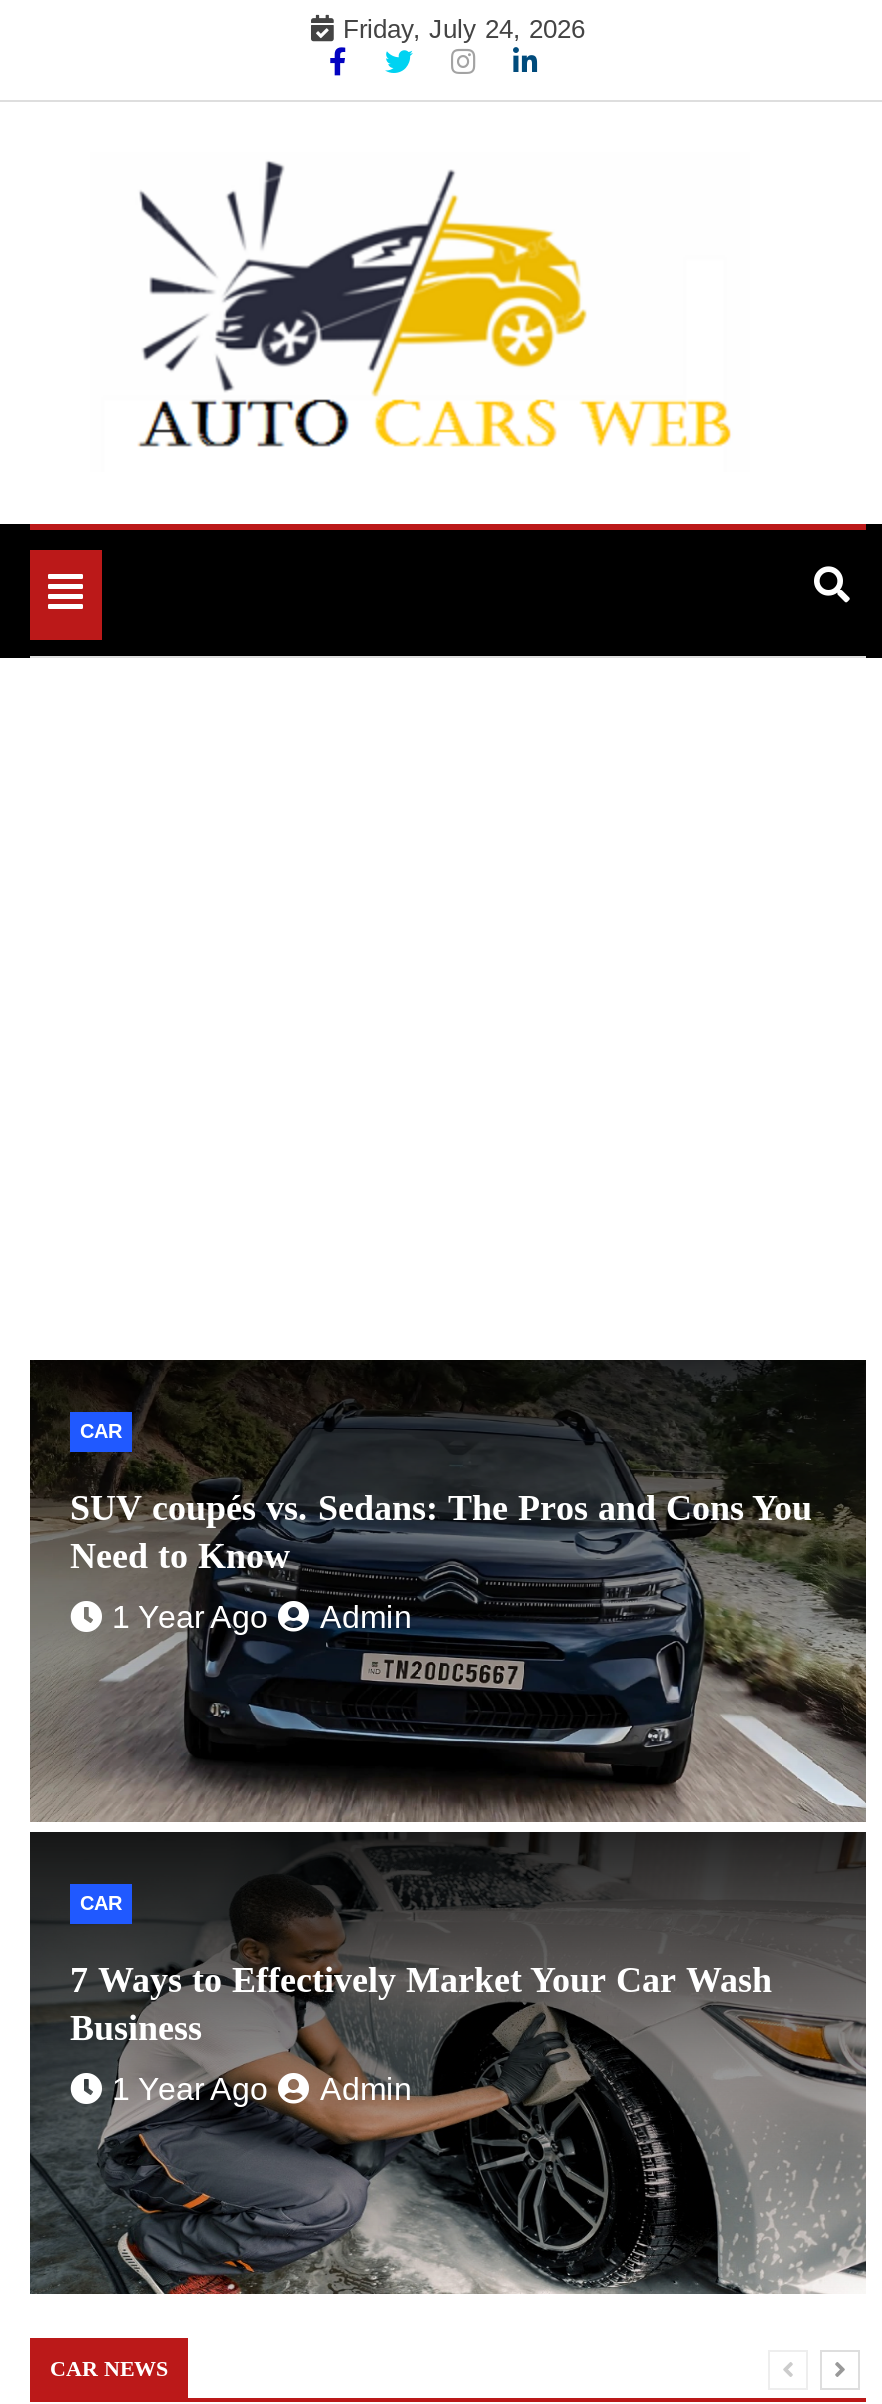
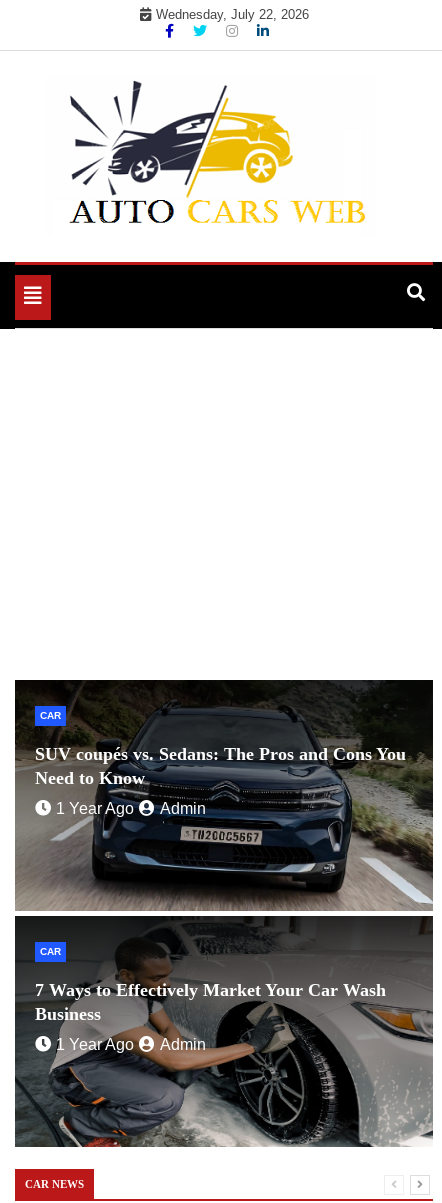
[343,14,585,44] Friday, July 24, 2026 -> [155,7,308,22] Wednesday, July 22, 2026

